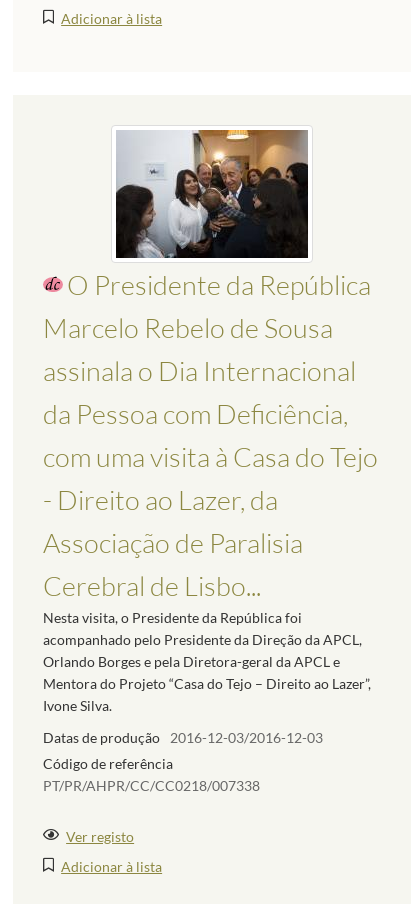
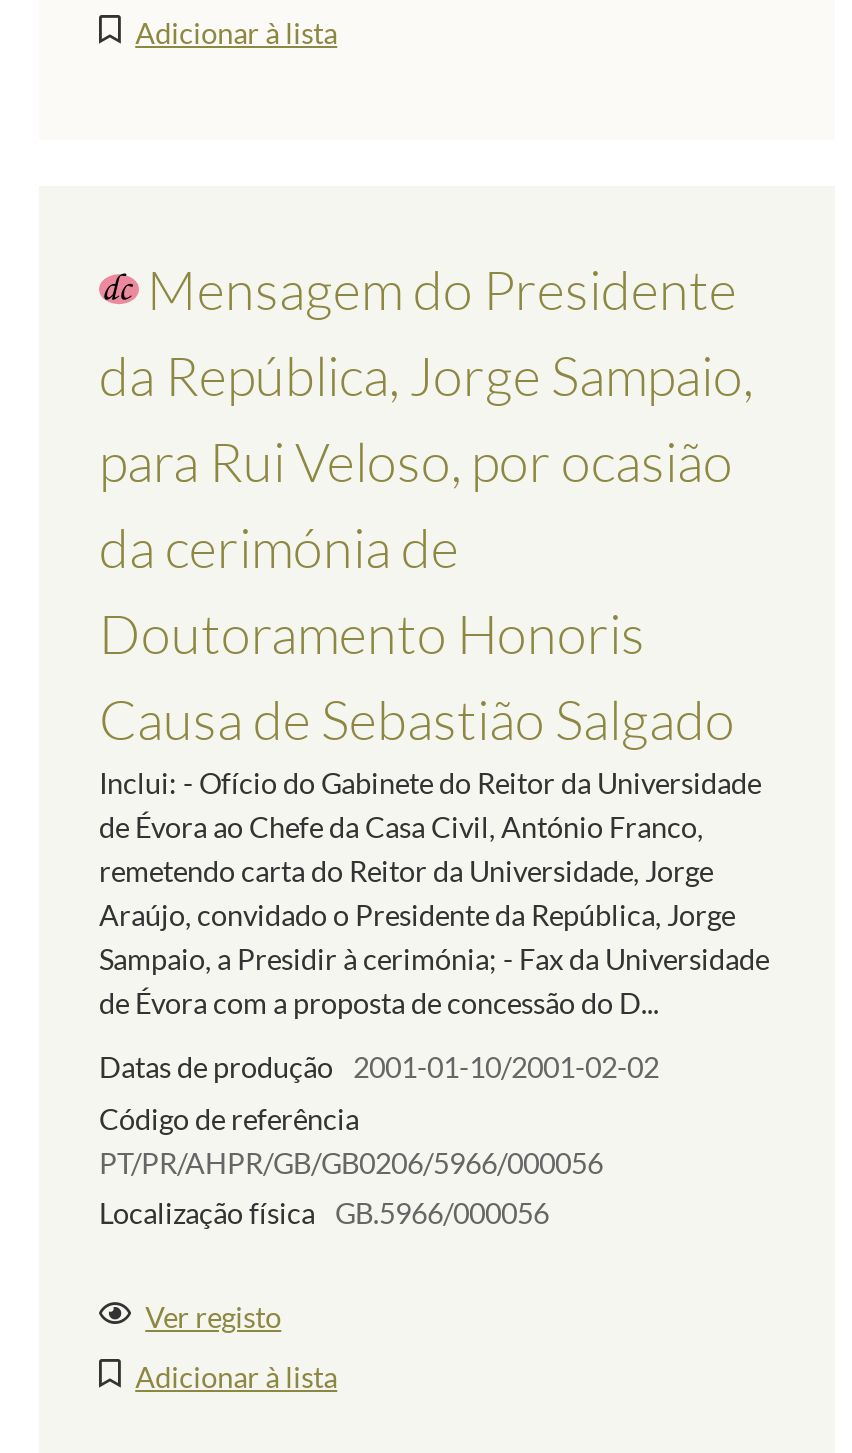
[43,268,378,714] O Presidente da República | Marcelo Rebelo de Sousa | assinala o Dia Internacional | da Pessoa com Deficiência, | com uma visita à Casa do Tejo | - Direito ao Lazer, da | Associação de Paralisia | Cerebral de Lisbo... | Nesta visita, o Presidente da República foi | acompanhado pelo Presidente da Direção da APCL, | Orlando Borges e pela Diretora-geral da APCL e | Mentora do Projeto “Casa do Tejo – Direito ao Lazer”, | Ivone Silva. -> [99,256,769,1020] Mensagem do Presidente | da República, Jorge Sampaio, | para Rui Veloso, por ocasião | da cerimónia de | Doutoramento Honoris | Causa de Sebastião Salgado | Inclui: - Ofício do Gabinete do Reitor da Universidade | de Évora ao Chefe da Casa Civil, António Franco, | remetendo carta do Reitor da Universidade, Jorge | Araújo, convidado o Presidente da República, Jorge | Sampaio, a Presidir à cerimónia; - Fax da Universidade | de Évora com a proposta de concessão do D...
[43,729,323,746] Datas de produção 2016-12-03/2016-12-03 -> [99,1050,659,1084] Datas de produção 2001-01-10/2001-02-02
moved [43,755,173,772] -> [99,1101,359,1135]: Código de referência
[43,777,260,794] PT/PR/AHPR/CC/CC0218/007338 -> [99,1145,603,1231] PT/PR/AHPR/GB/GB0206/5966/000056 | Localização física GB.5966/000056

